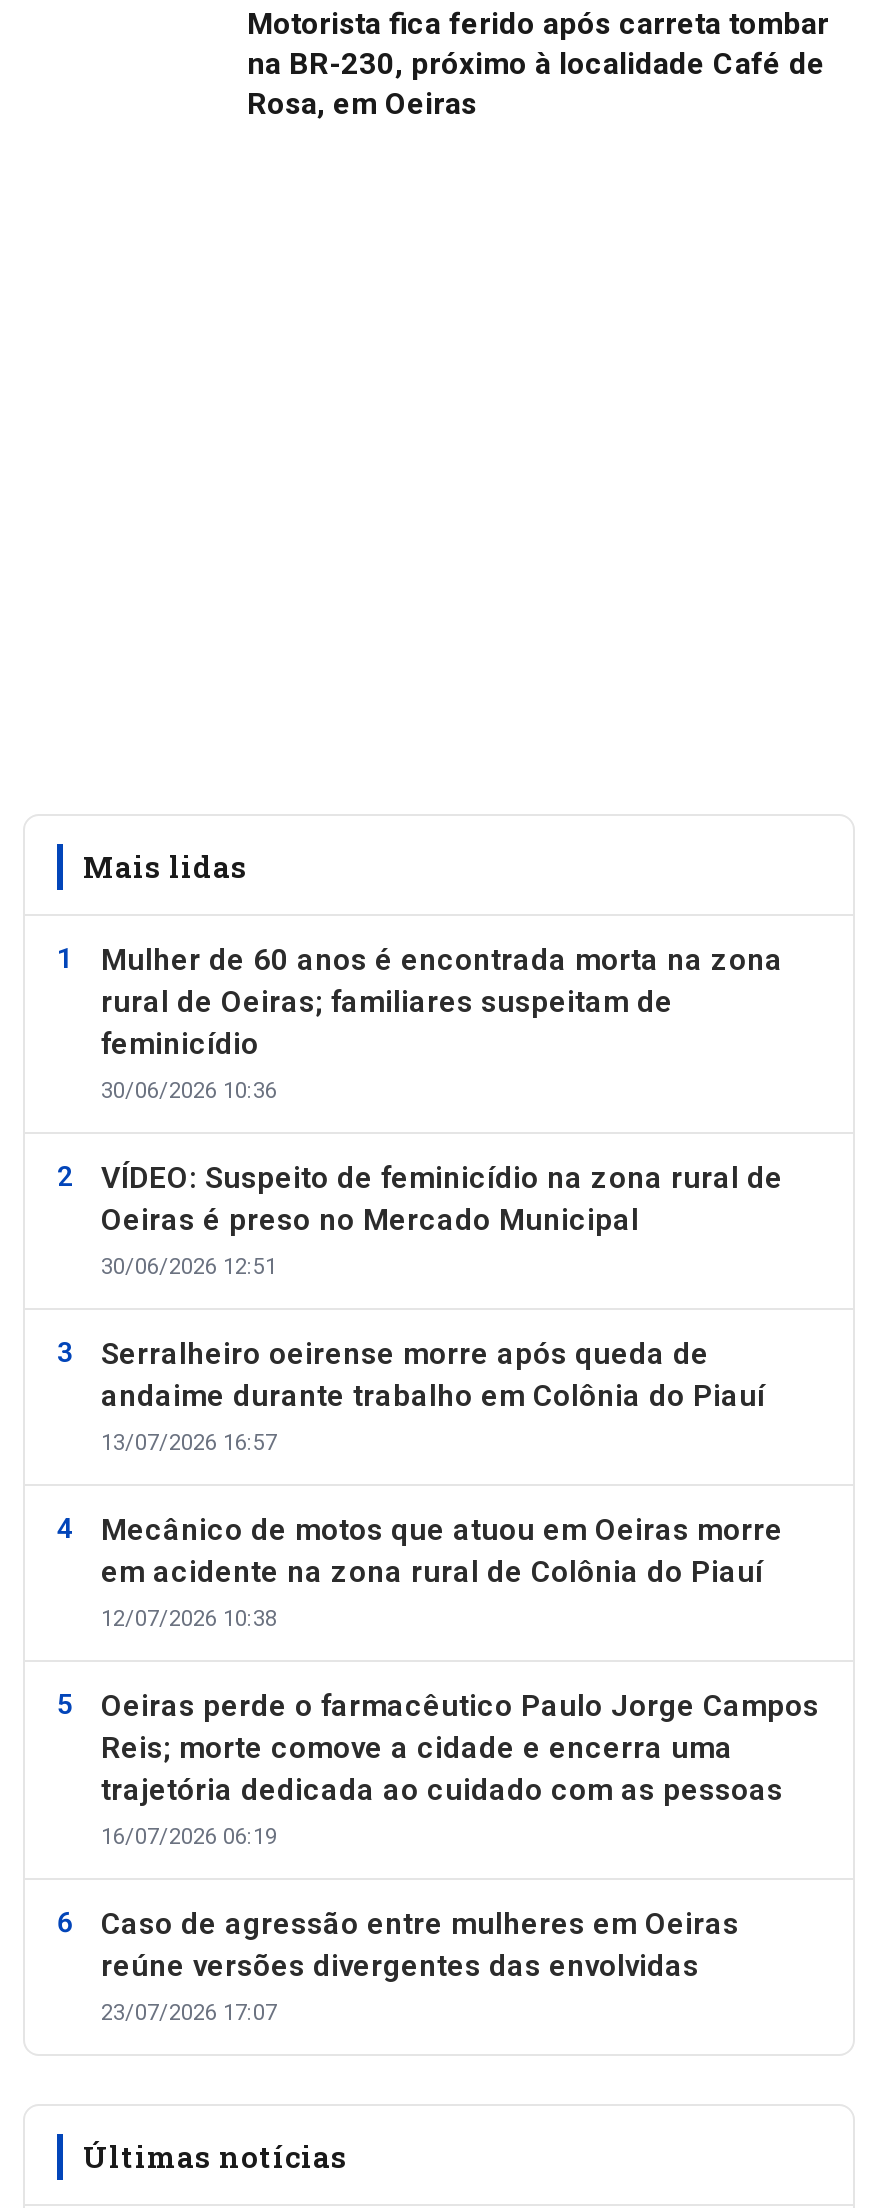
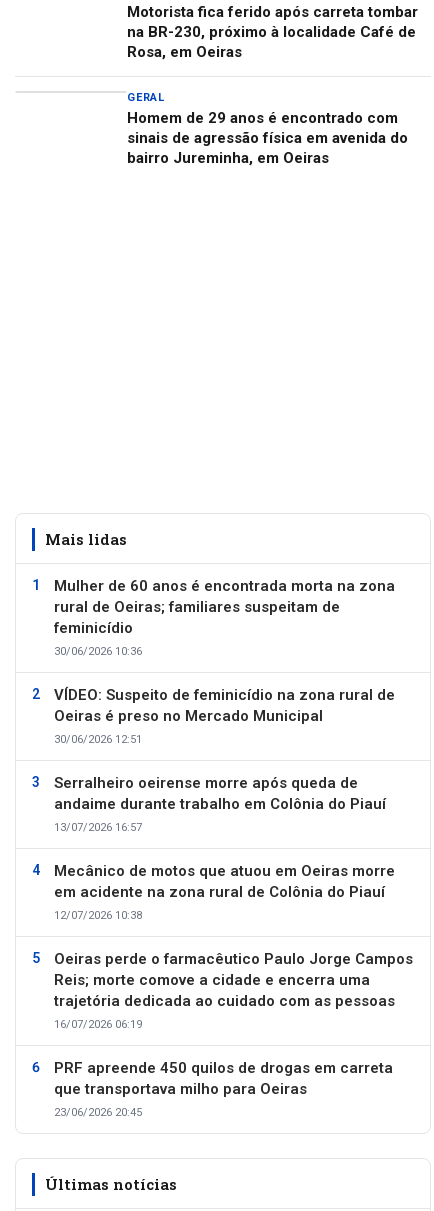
none -> [127,91,408,167] GERAL | Homem de 29 anos é encontrado com | sinais de agressão física em avenida do | bairro Jureminha, em Oeiras
[101,1906,739,2026] Caso de agressão entre mulheres em Oeiras | reúne versões divergentes das envolvidas | 23/07/2026 17:07 -> [54,1059,393,1119] PRF apreende 450 quilos de drogas em carreta | que transportava milho para Oeiras | 23/06/2026 20:45

